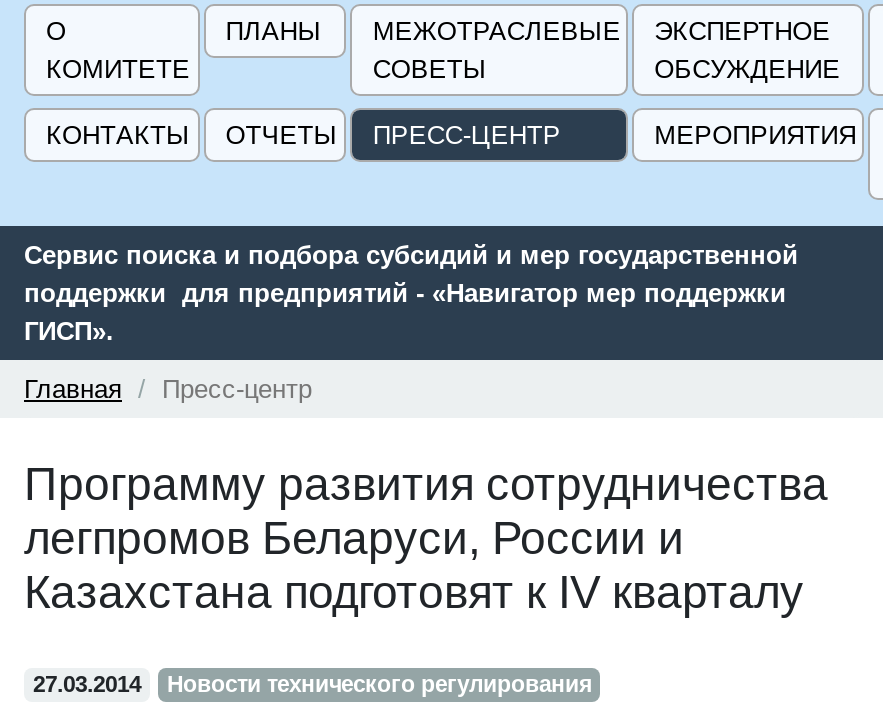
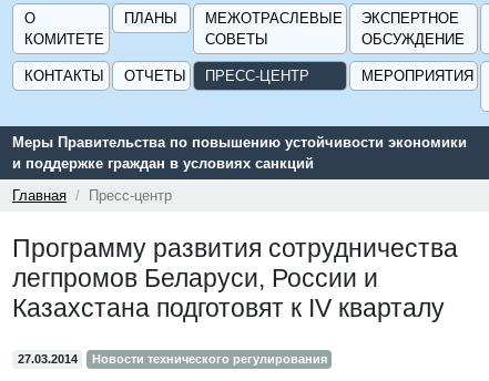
[24,240,798,346] Сервис поиска и подбора субсидий и мер государственной | поддержки для предприятий - «Навигатор мер поддержки | ГИСП». -> [12,134,467,172] Меры Правительства по повышению устойчивости экономики | и поддержке граждан в условиях санкций

